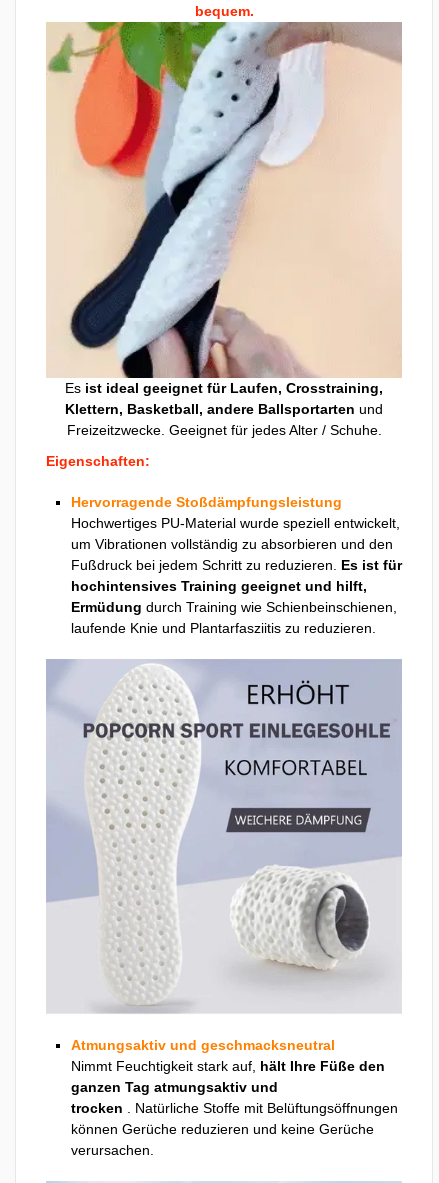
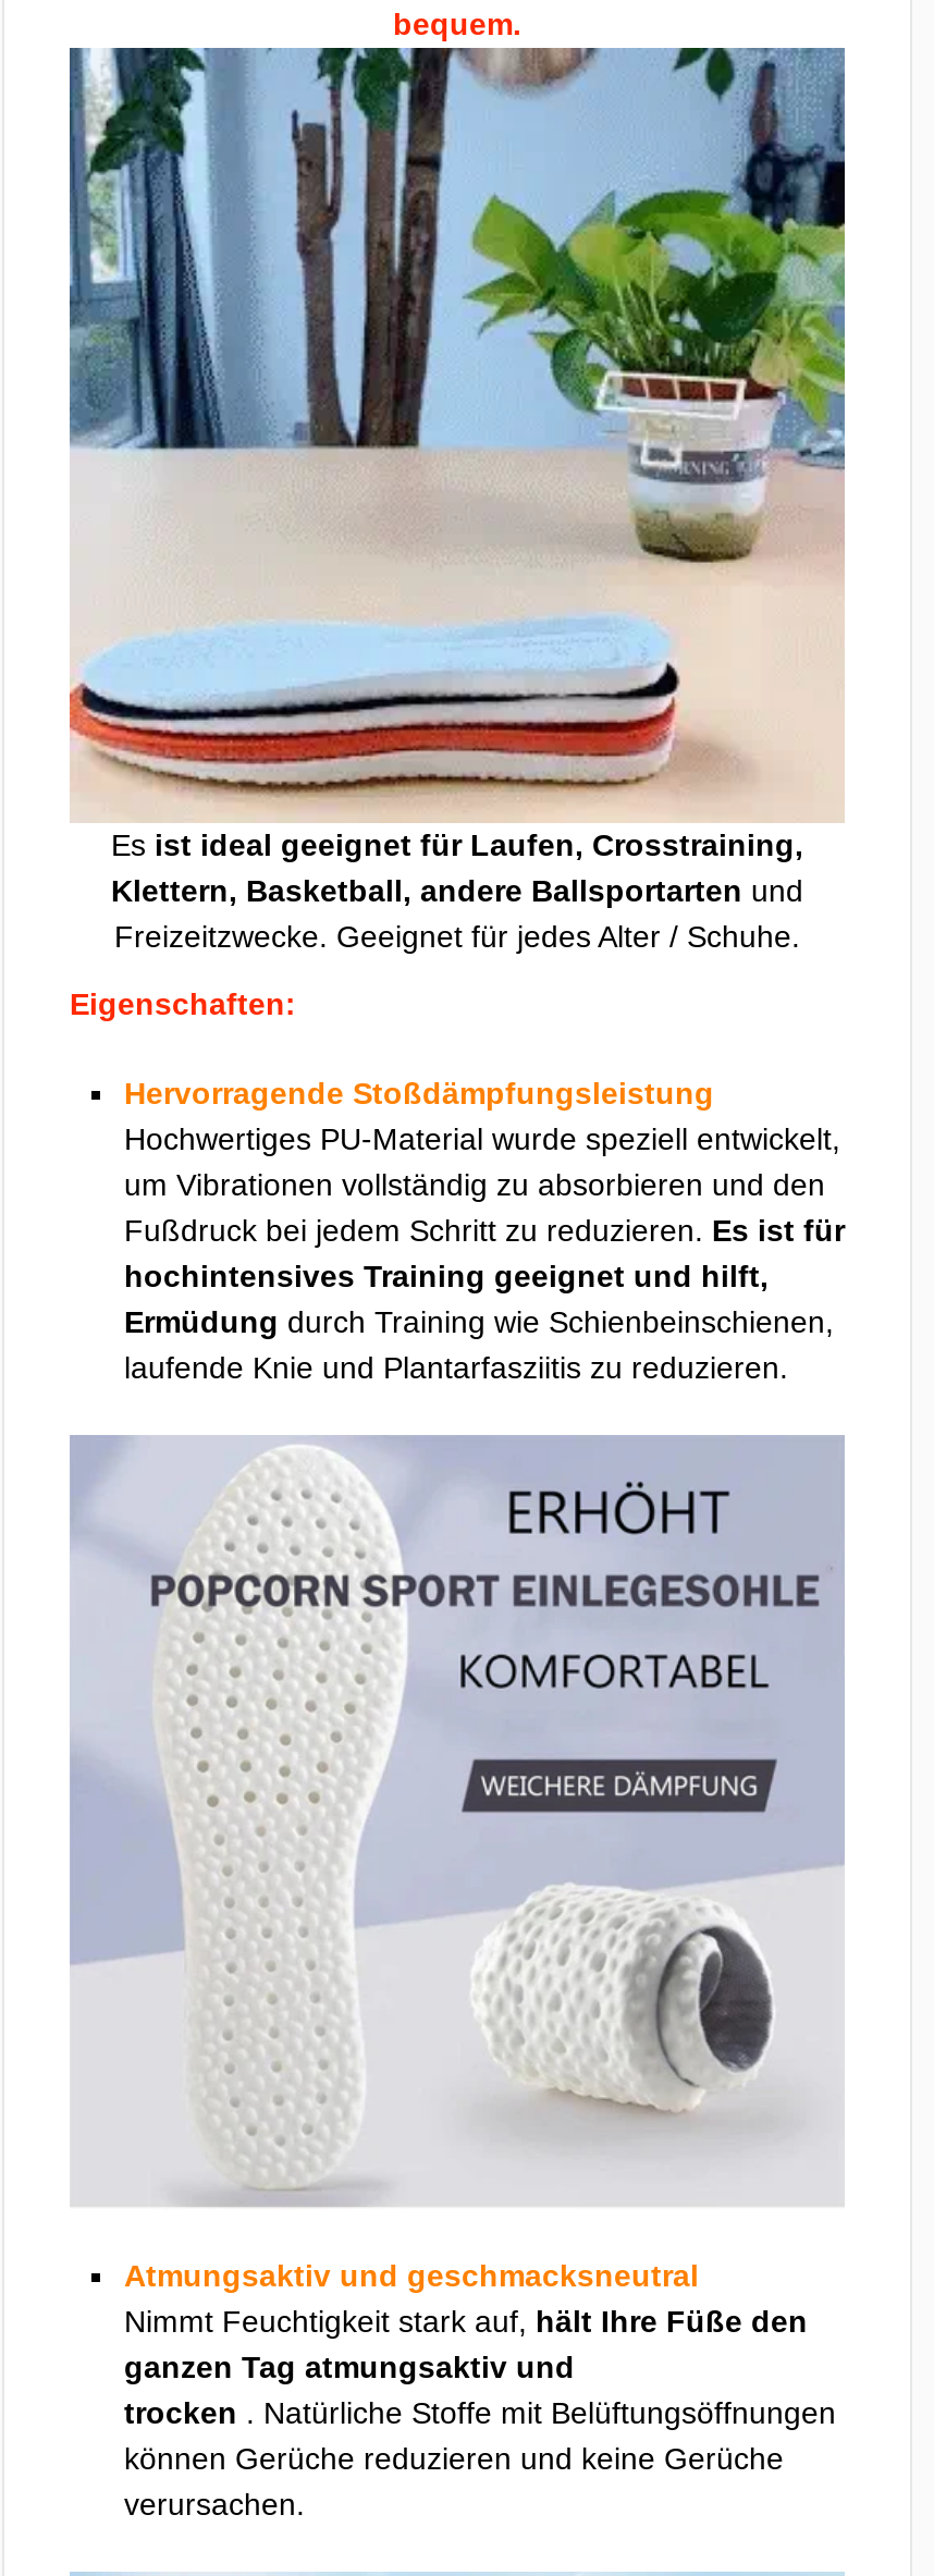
[46,21,402,377] [image] -> [67,46,847,821] [image]

